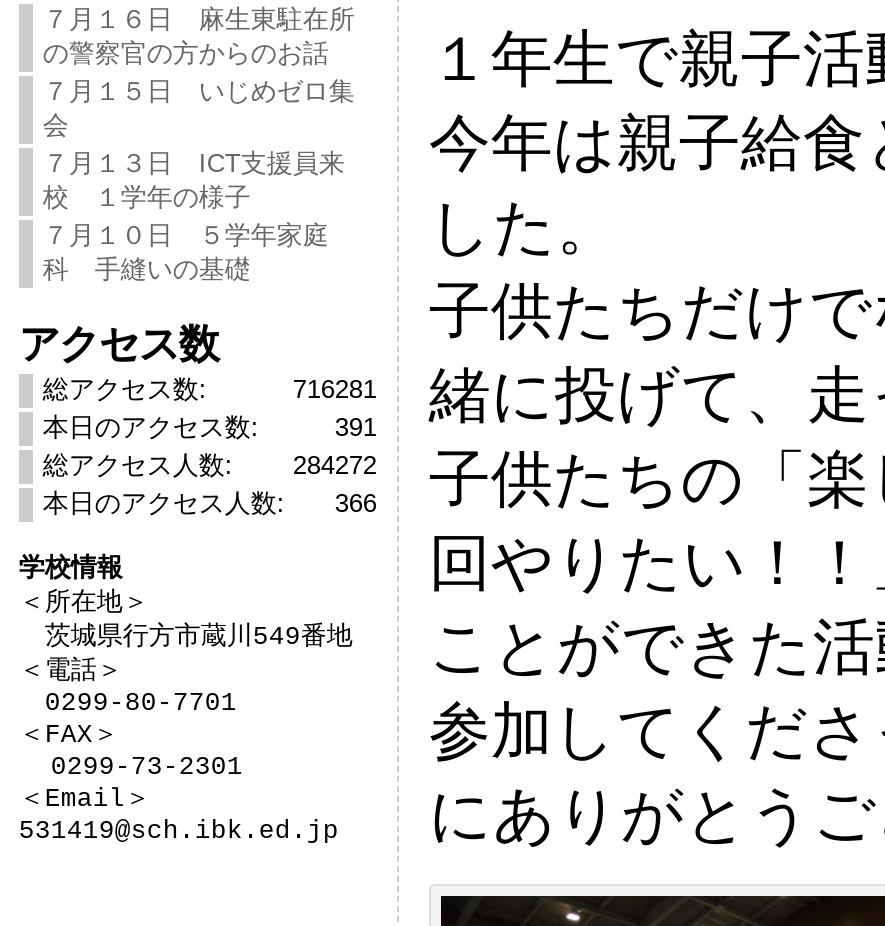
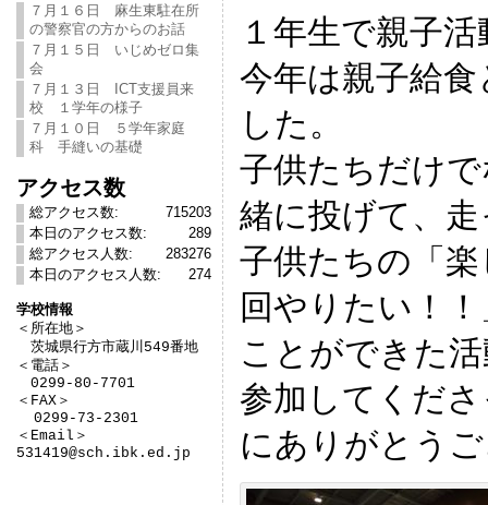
[293,374,377,404] 716281 -> [165,204,211,220] 715203
[335,412,377,442] 391 -> [188,225,211,241] 289
[293,450,377,480] 284272 -> [165,245,211,262] 283276
[335,488,377,518] 366 -> [188,266,211,282] 274

